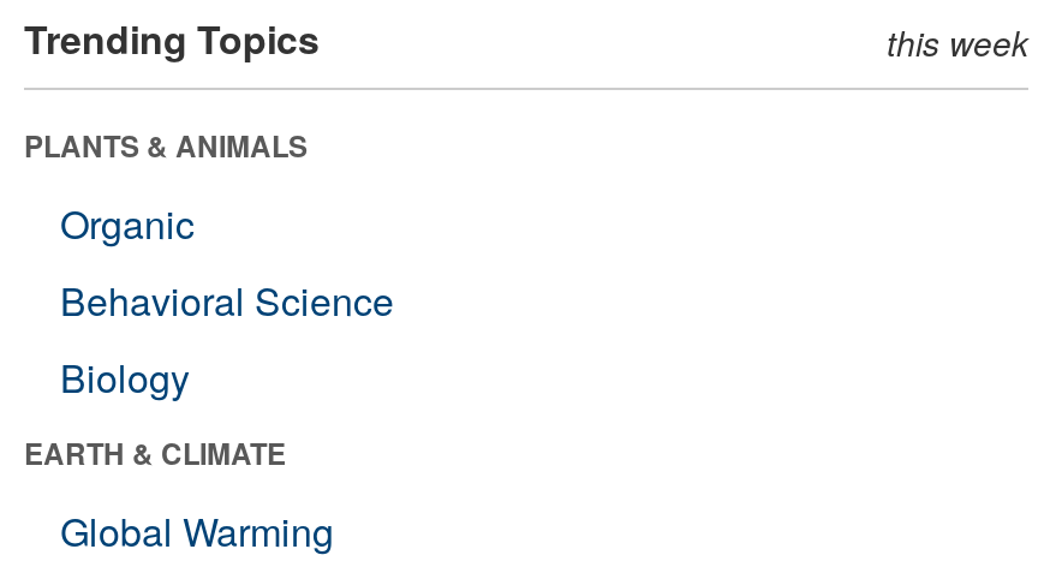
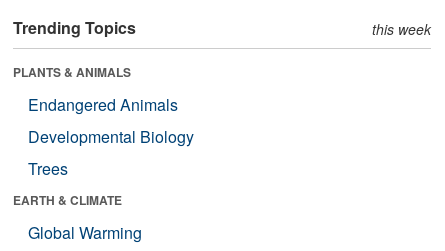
[60,195,394,404] Organic | Behavioral Science | Biology -> [28,93,194,180] Endangered Animals | Developmental Biology | Trees

